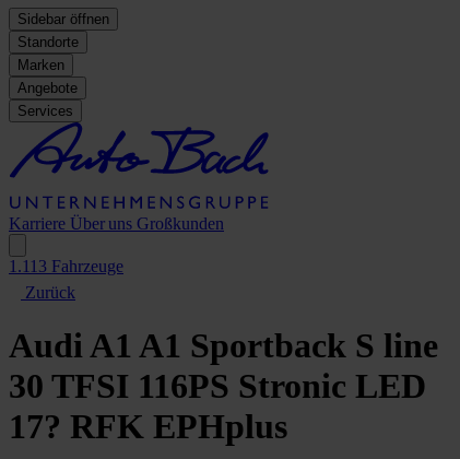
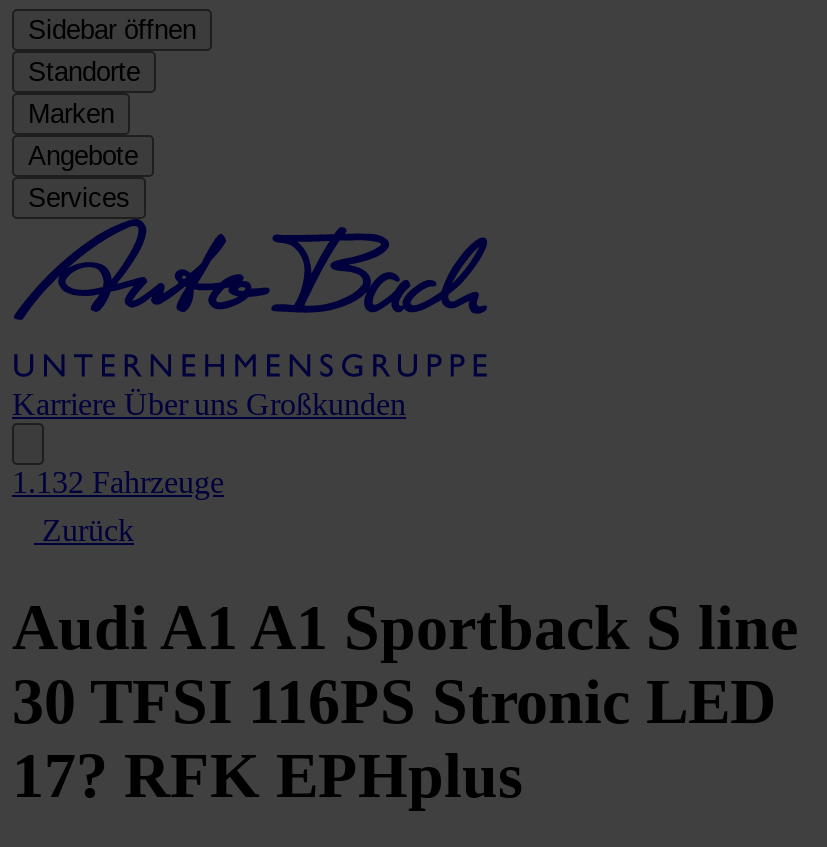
[9,257,123,275] 1.113 Fahrzeuge -> [12,465,224,499] 1.132 Fahrzeuge

